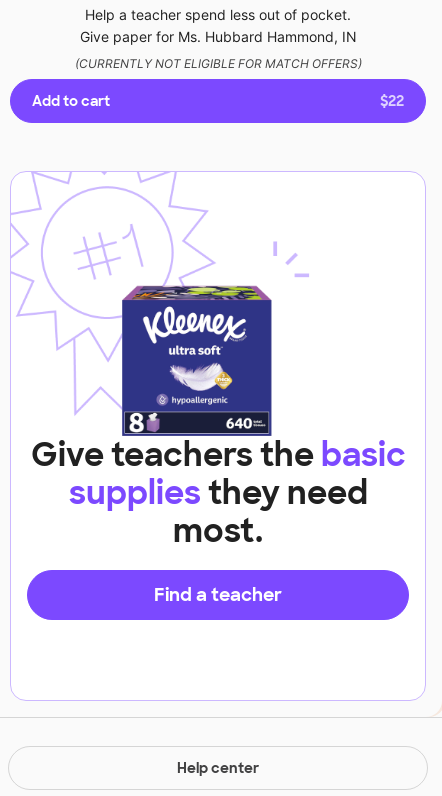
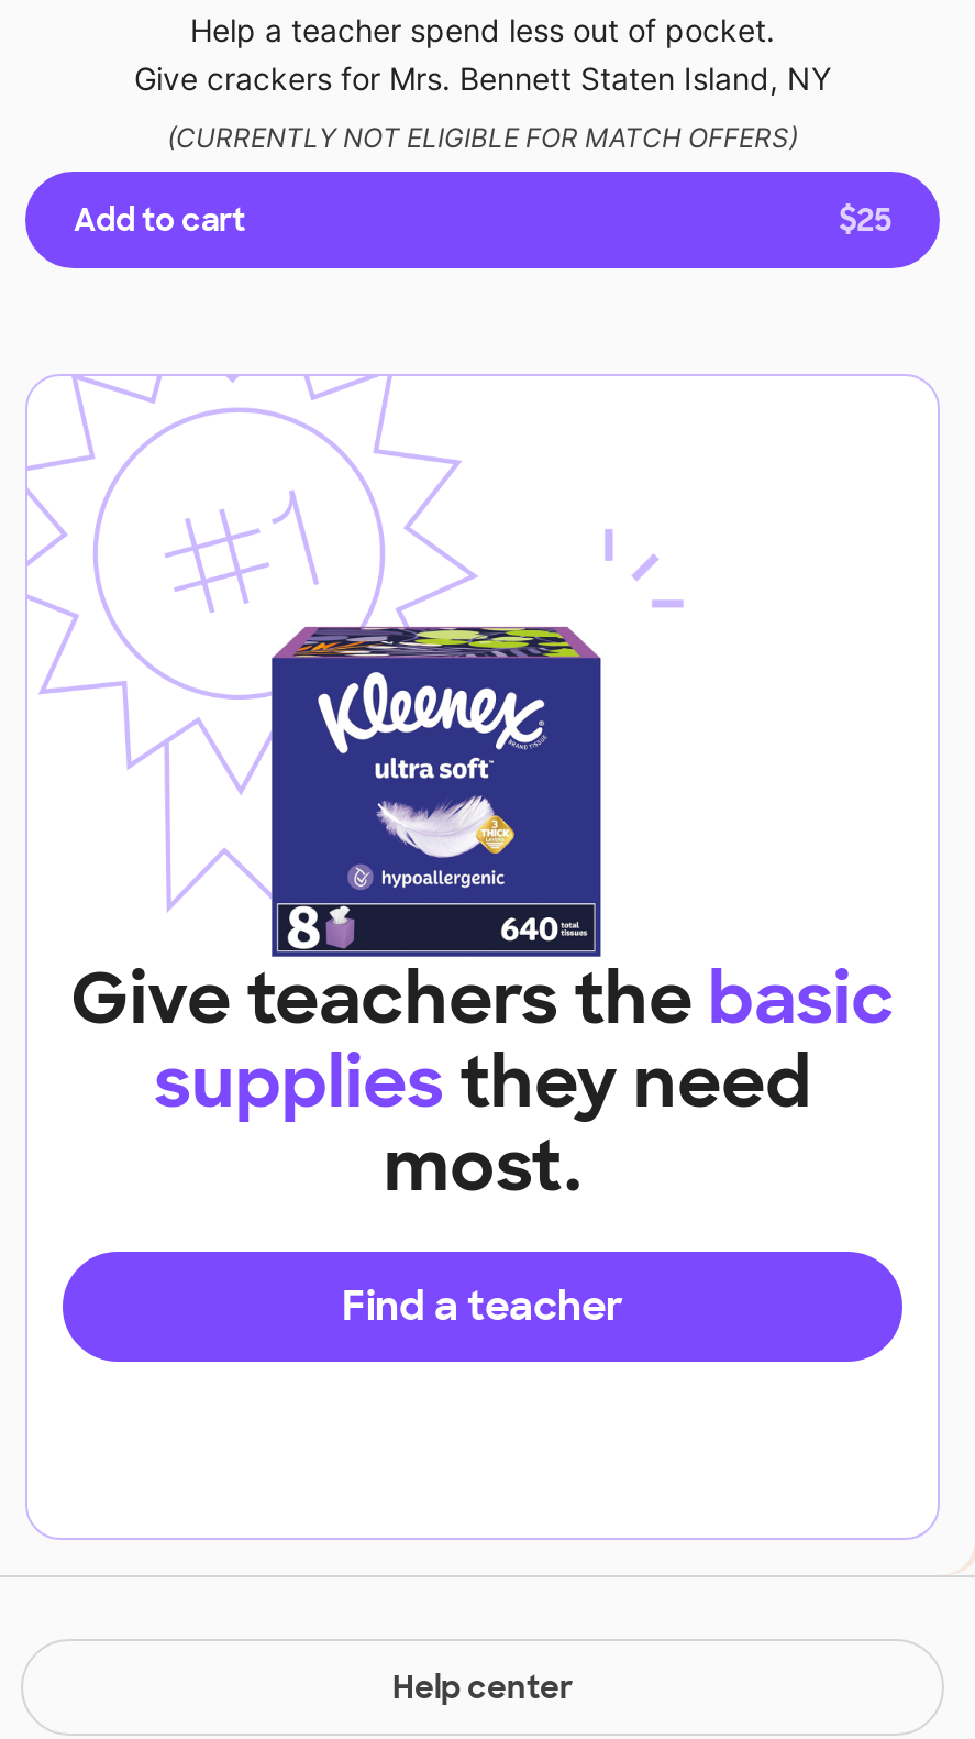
[79,28,356,45] Give paper for Ms. Hubbard Hammond, IN -> [134,60,831,97] Give crackers for Mrs. Bennett Staten Island, NY
[380,92,404,110] $22 -> [839,200,891,240] $25

